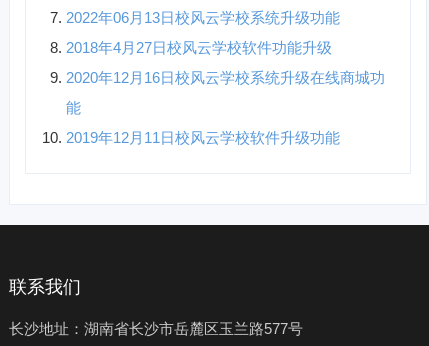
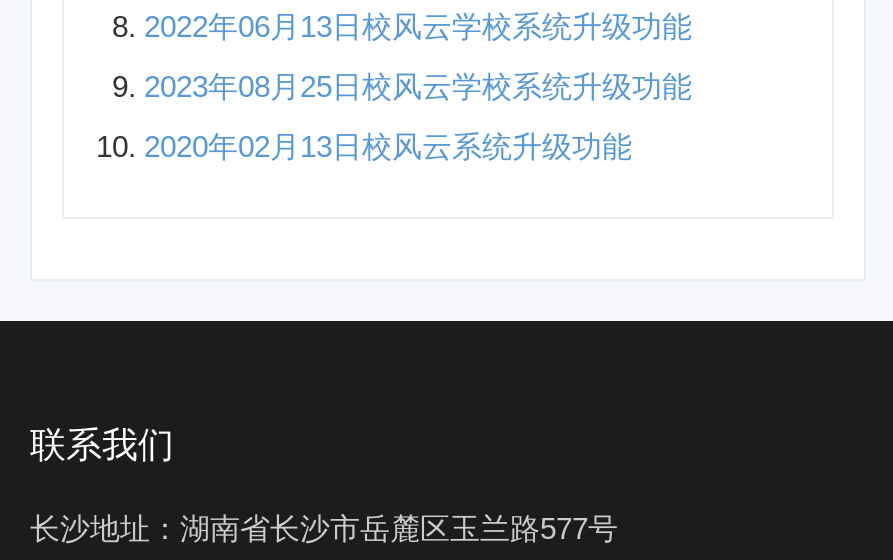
[66,39,385,146] 2018年4月27日校风云学校软件功能升级 | 2020年12月16日校风云学校系统升级在线商城功 | 能 | 2019年12月11日校风云学校软件升级功能 -> [144,69,692,163] 2023年08月25日校风云学校系统升级功能 | 2020年02月13日校风云系统升级功能

